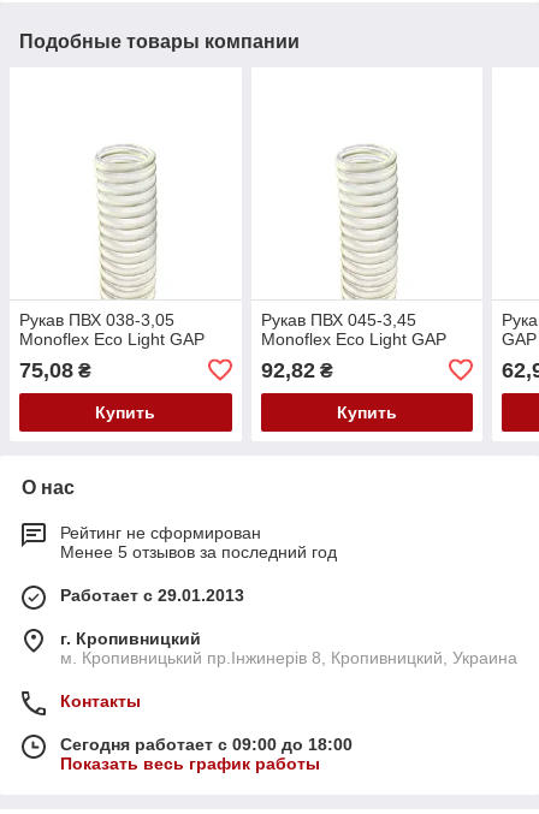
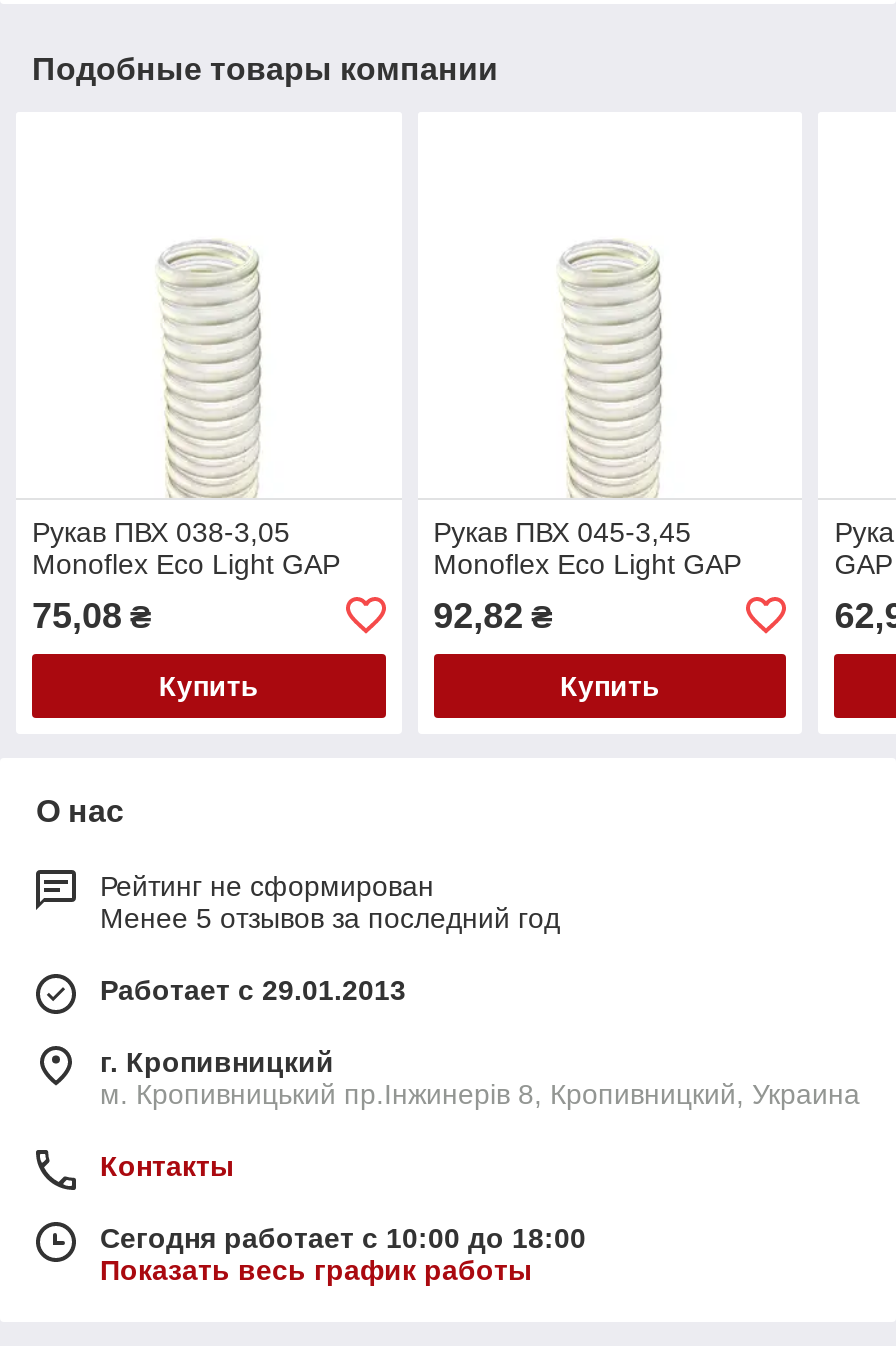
[60,734,353,754] Сегодня работает с 09:00 до 18:00 -> [100,1222,586,1254] Сегодня работает с 10:00 до 18:00

